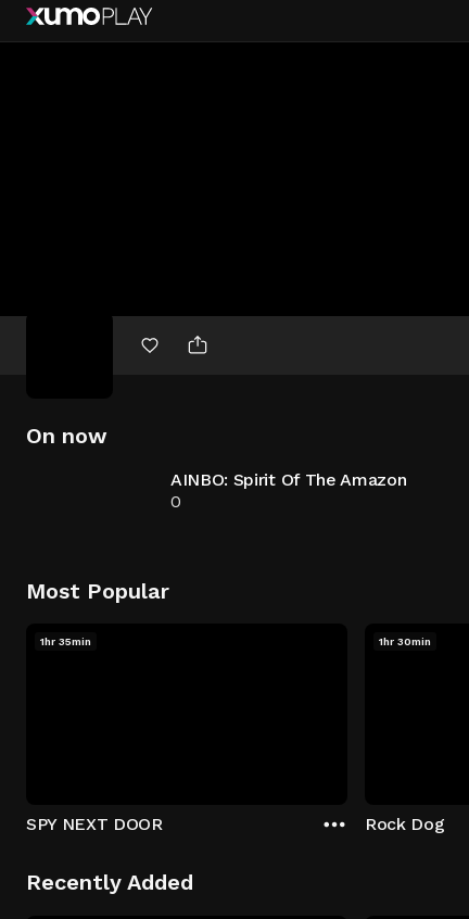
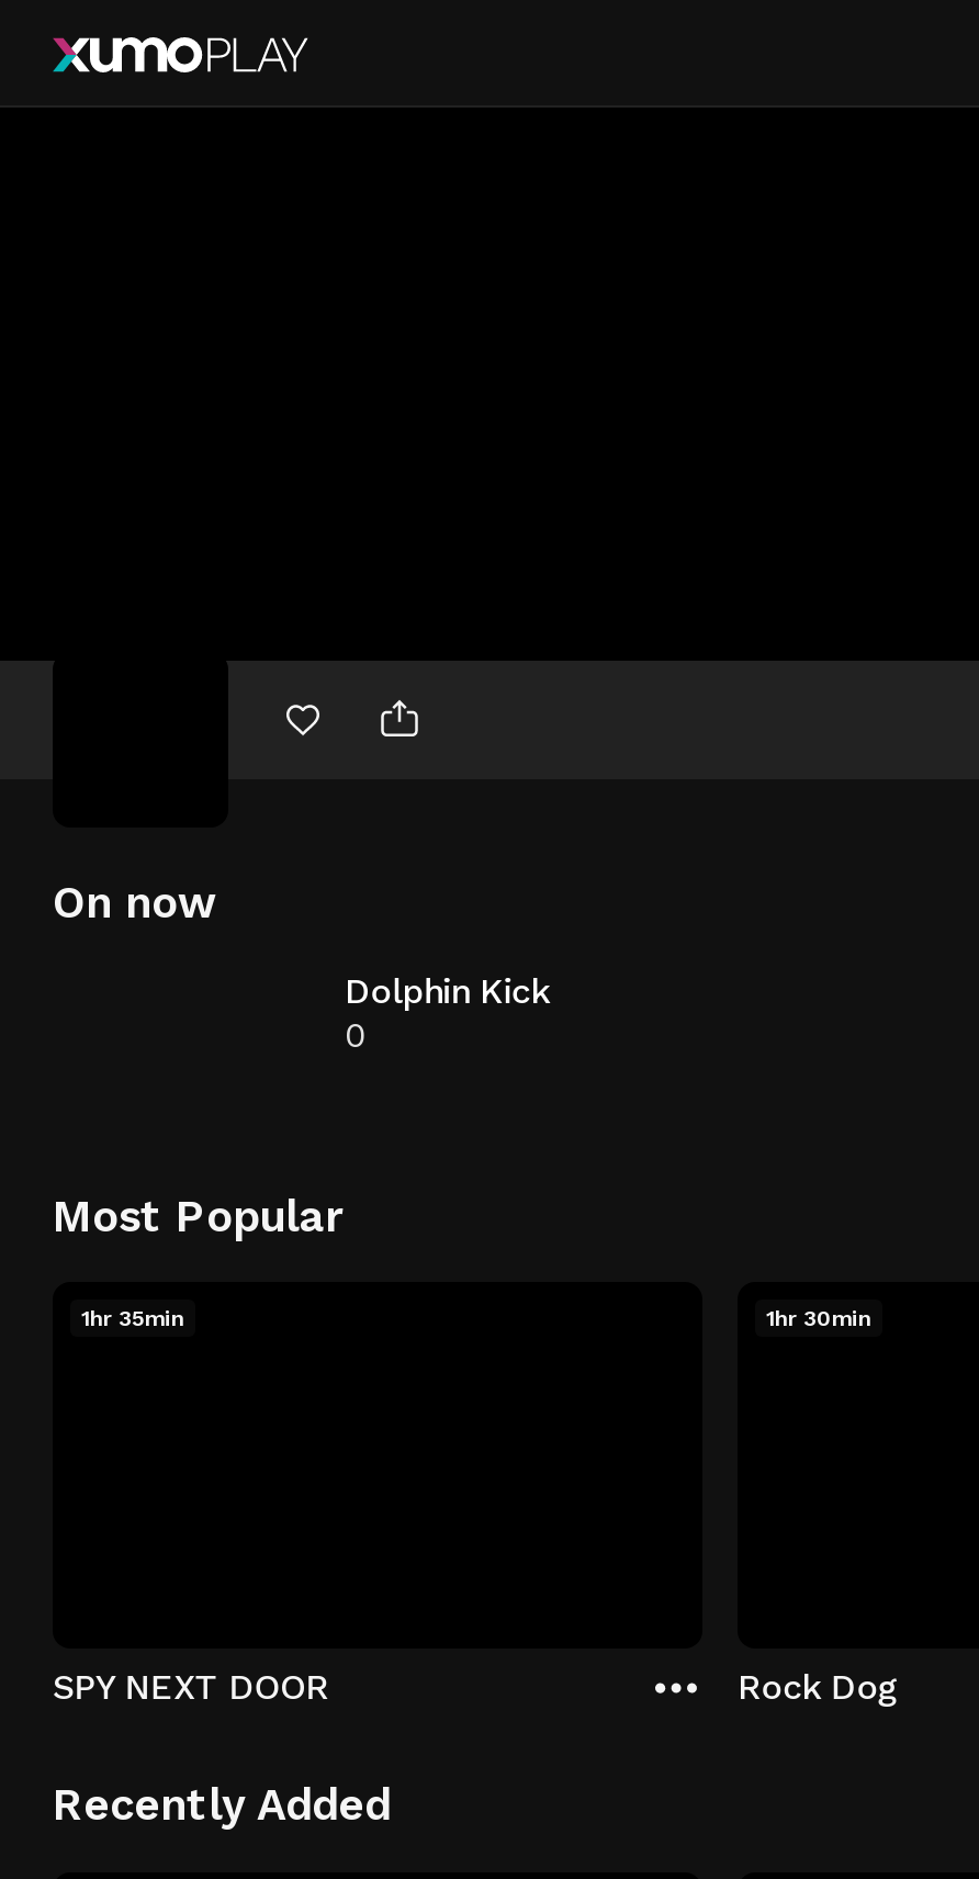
[170,469,406,490] AINBO: Spirit Of The Amazon -> [345,970,549,1012] Dolphin Kick

